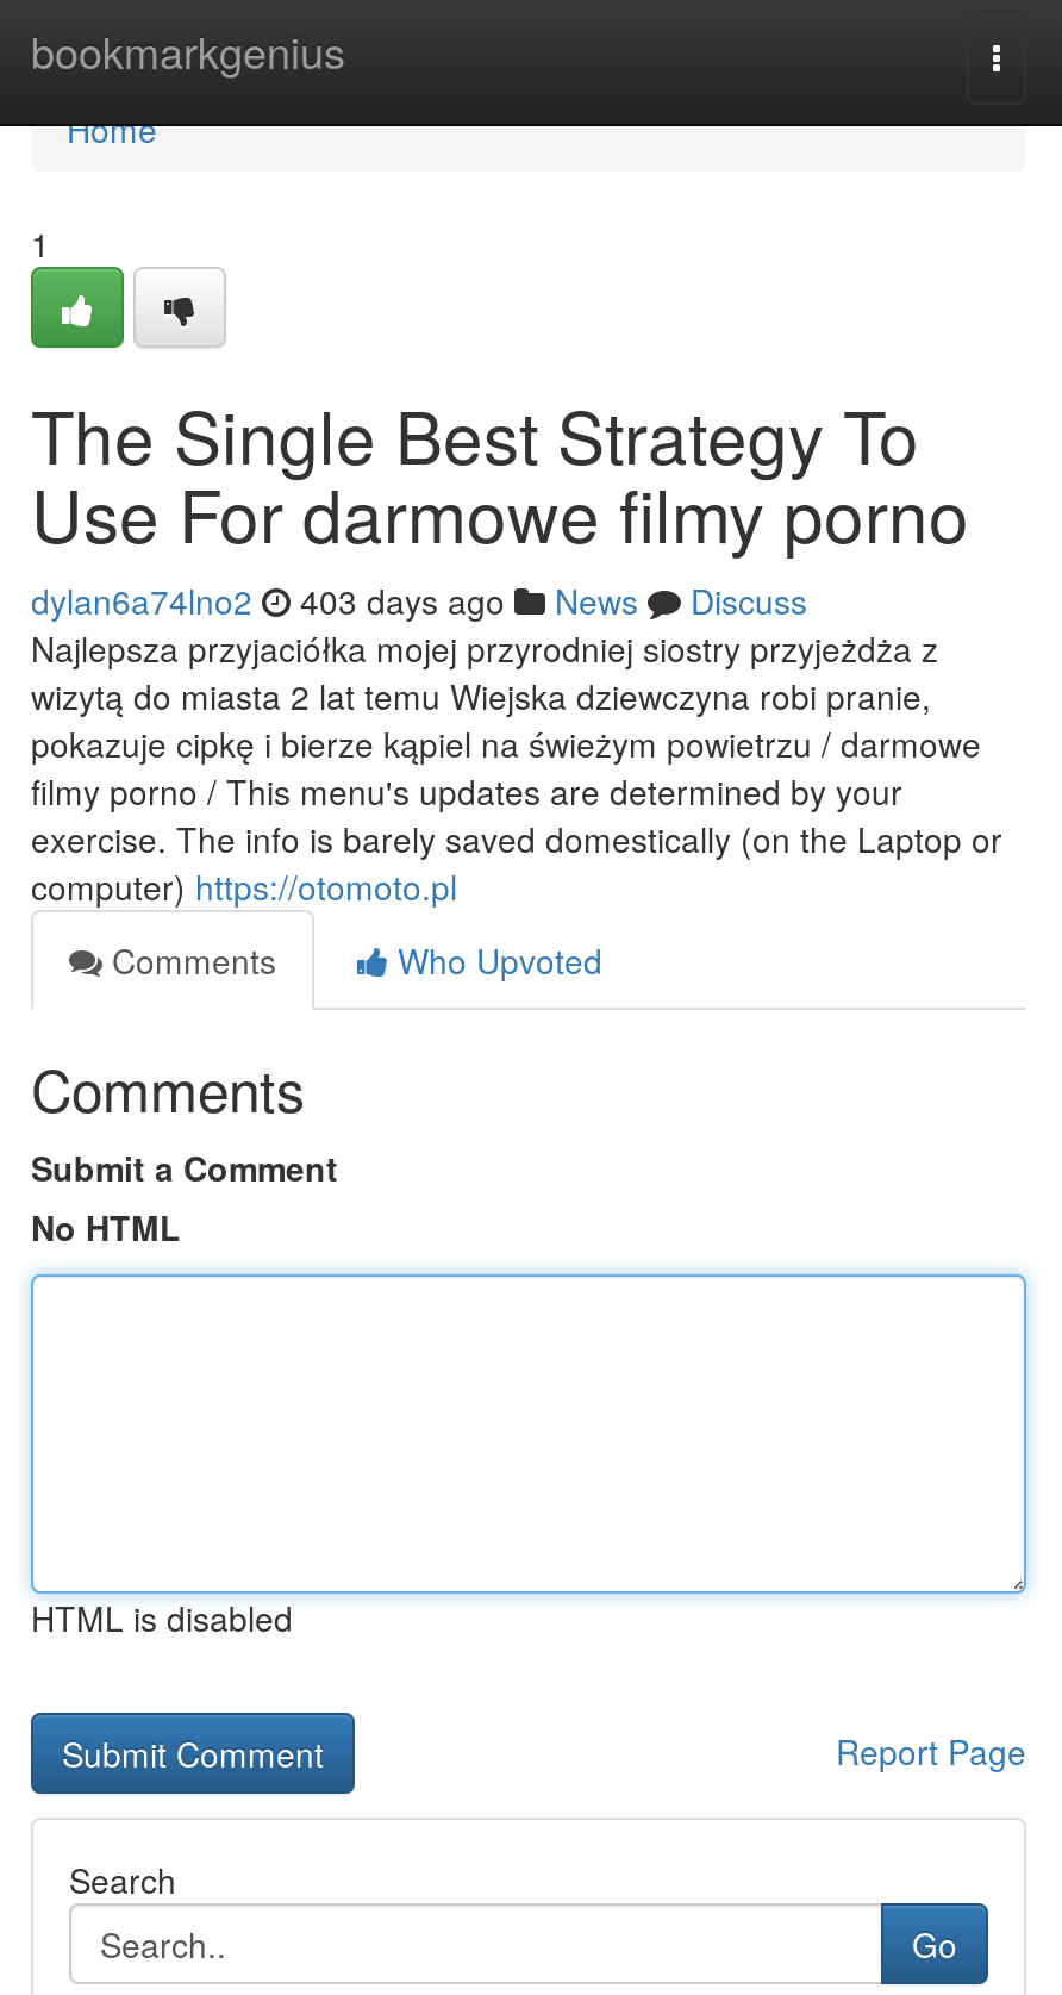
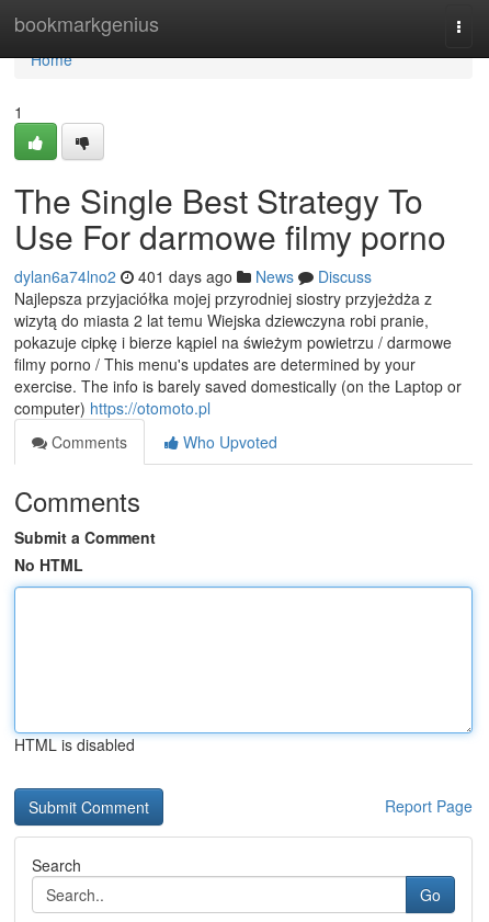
[31,576,807,624] dylan6a74lno2 403 days ago News Discuss -> [14,265,372,287] dylan6a74lno2 401 days ago News Discuss

